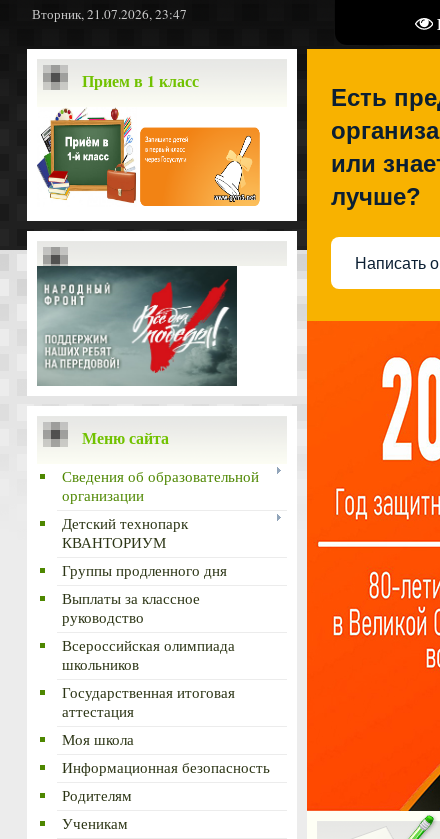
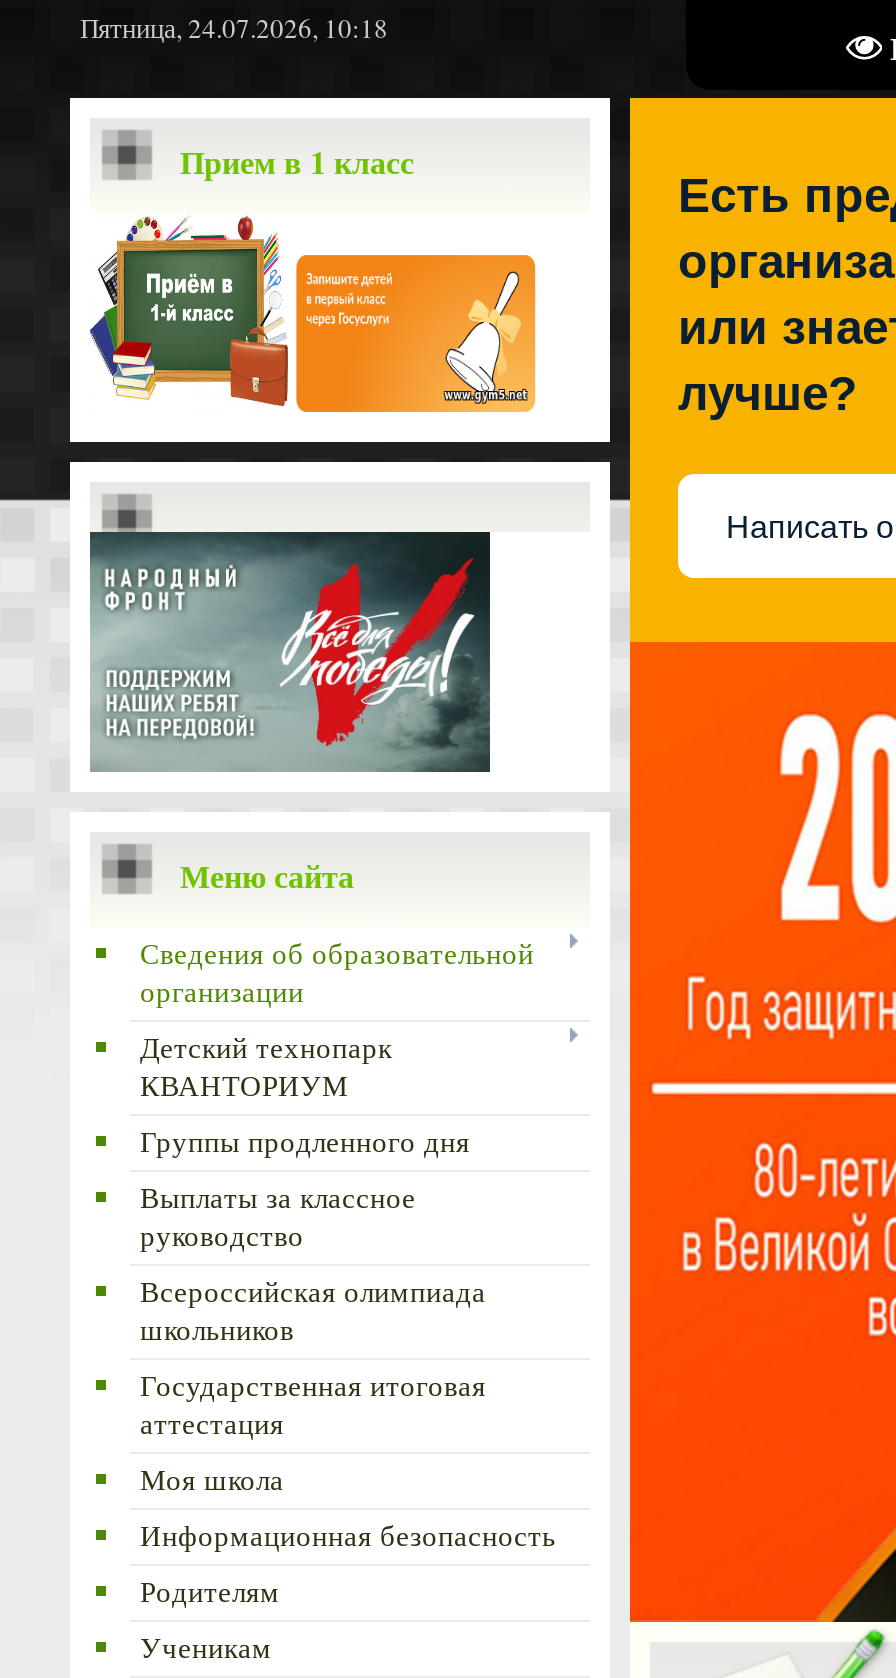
[32,5,187,23] Вторник, 21.07.2026, 23:47 -> [80,10,388,46] Пятница, 24.07.2026, 10:18

